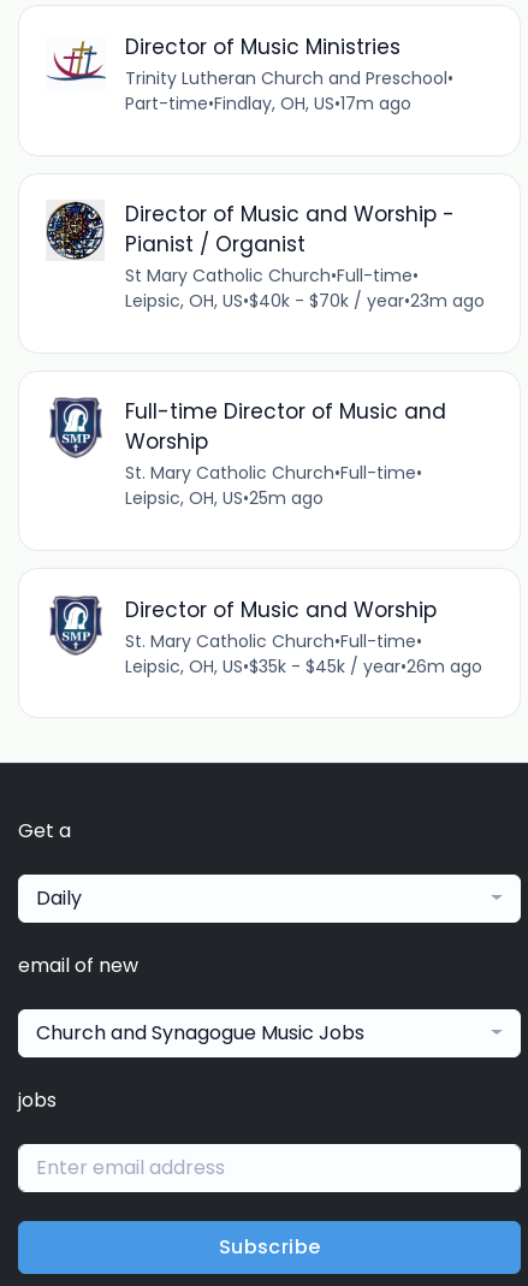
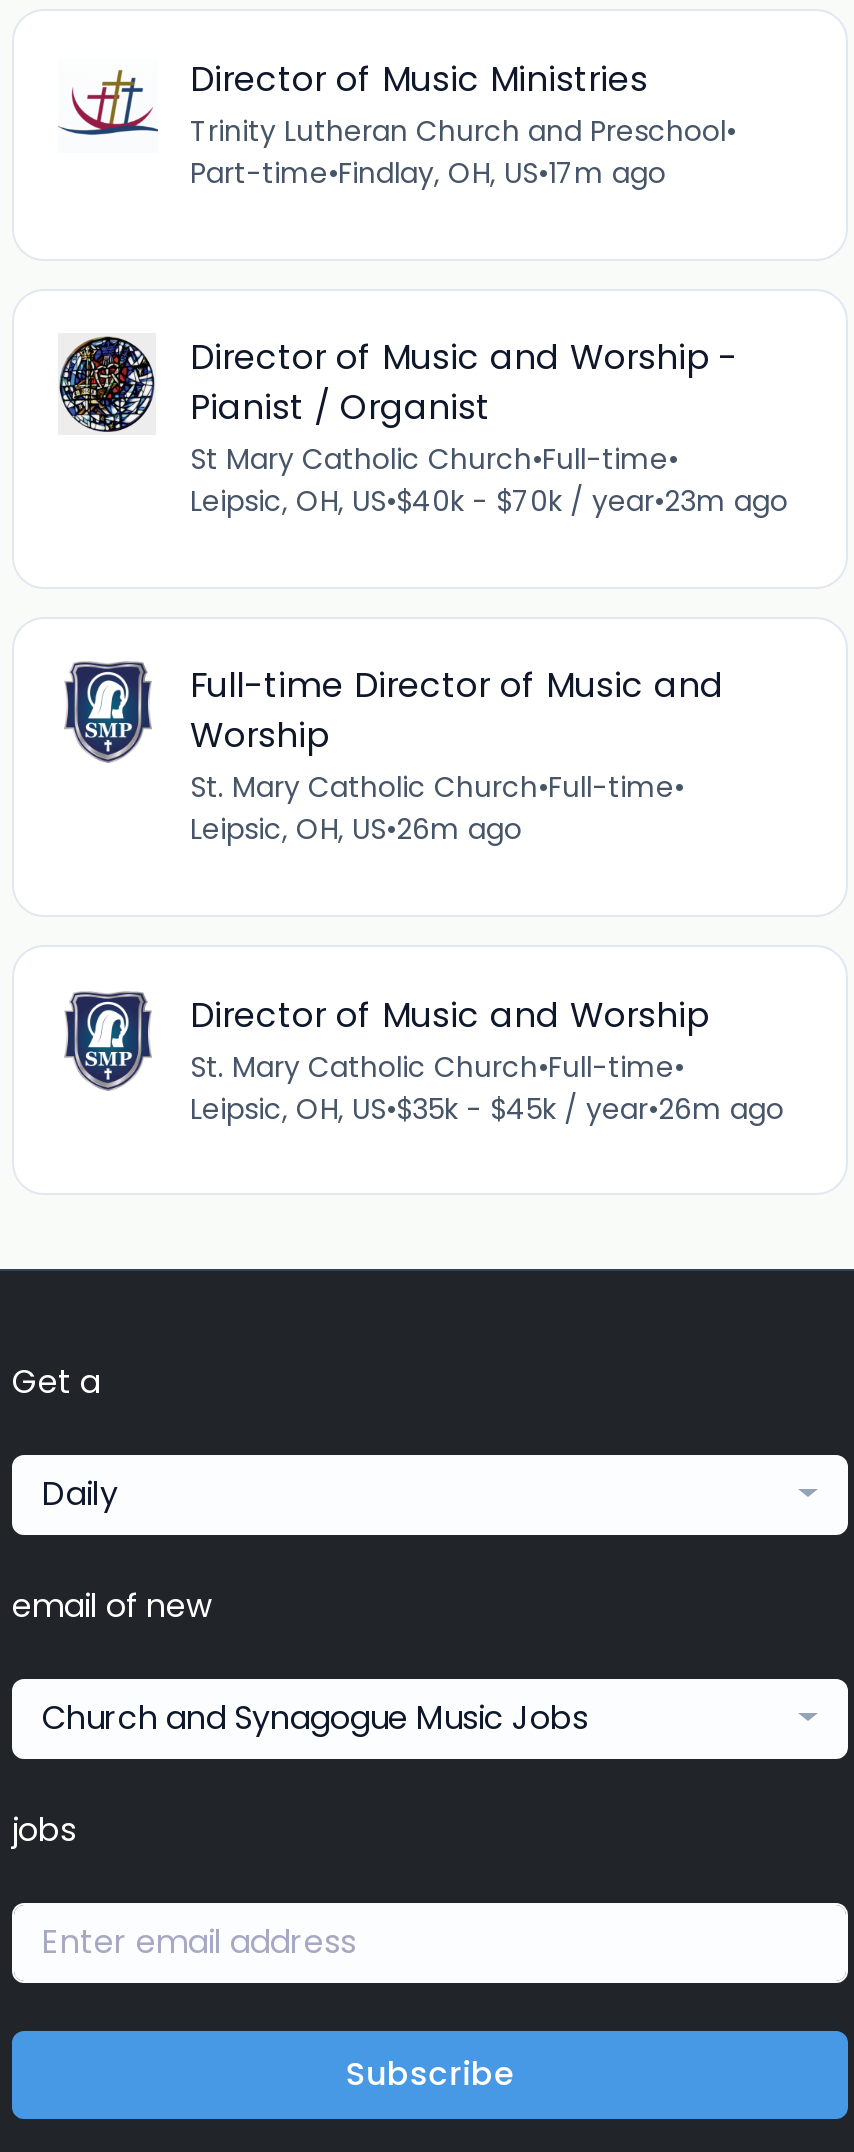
[125,486,324,510] Leipsic, OH, US•25m ago -> [190,810,522,850] Leipsic, OH, US•26m ago

